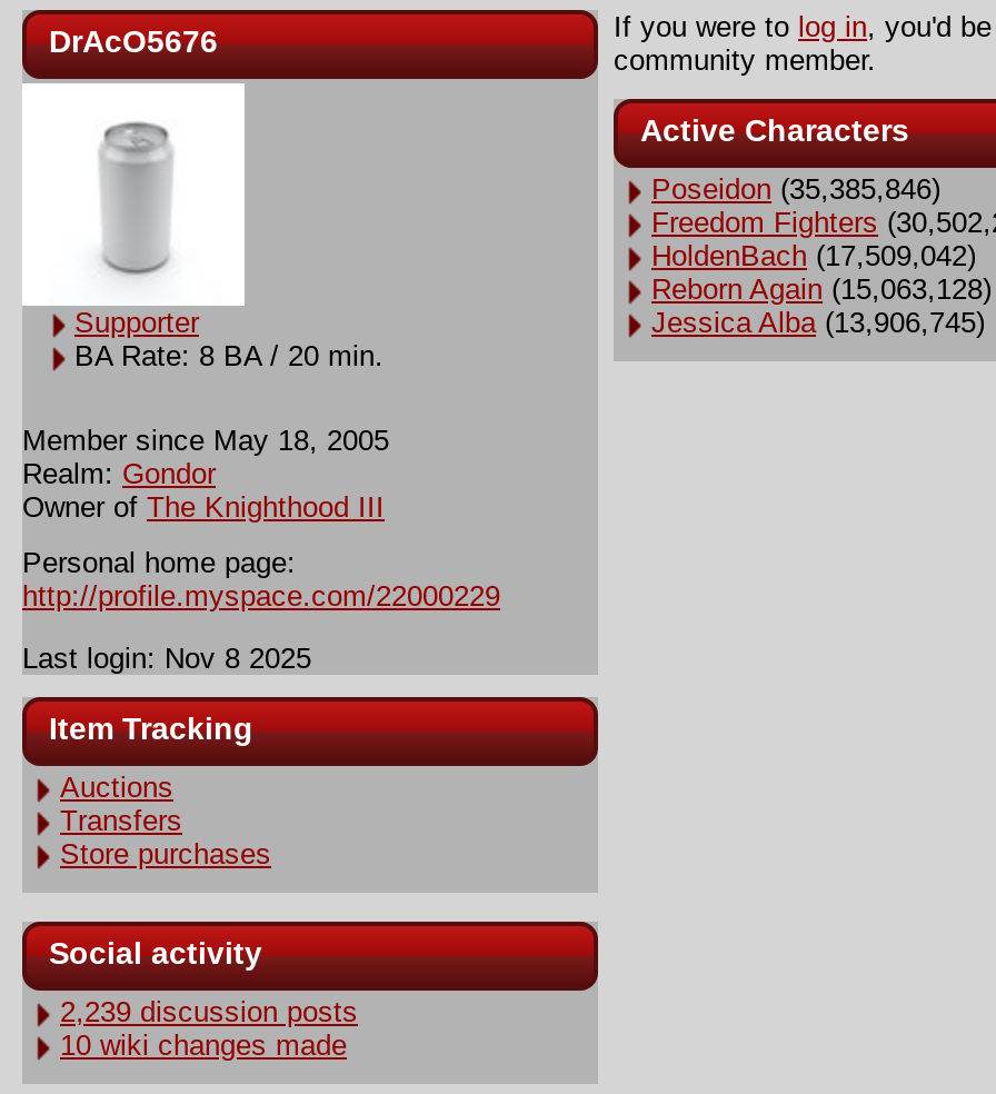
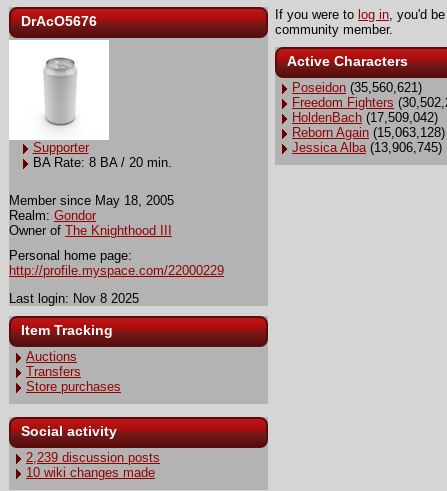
[651,172,940,206] Poseidon (35,385,846) -> [292,80,422,95] Poseidon (35,560,621)

